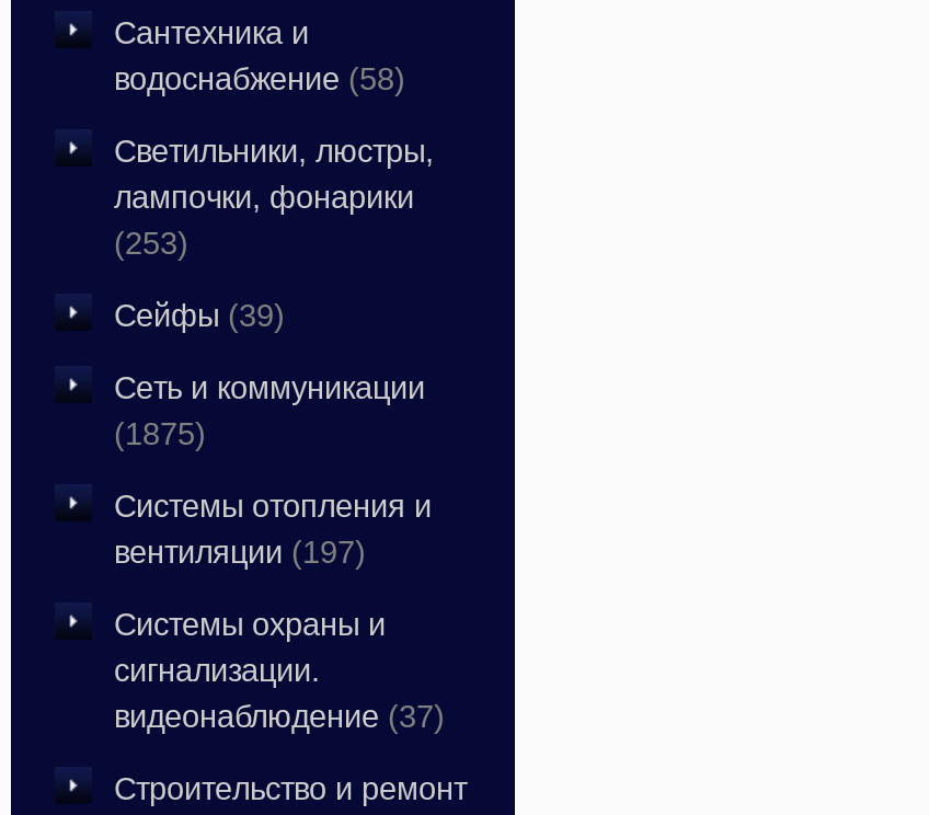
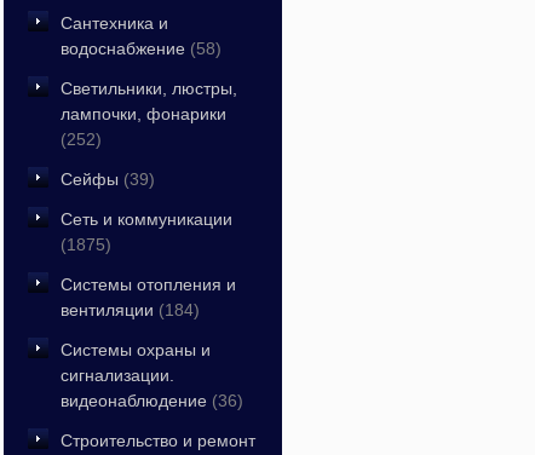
[114,226,188,261] (253) -> [61,129,102,149] (252)
[114,535,366,570] вентиляции (197) -> [61,300,200,319] вентиляции (184)
[114,699,445,734] видеонаблюдение (37) -> [61,391,243,410] видеонаблюдение (36)

